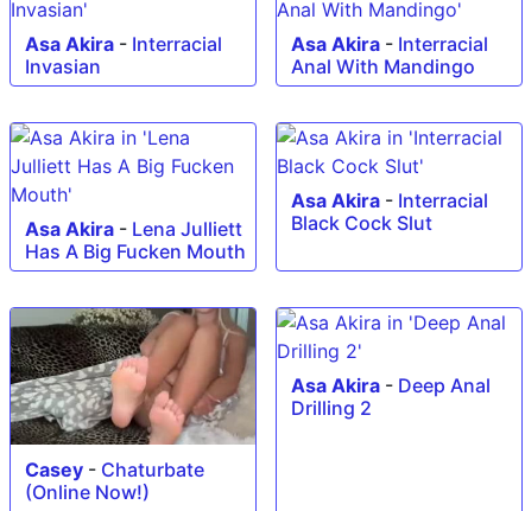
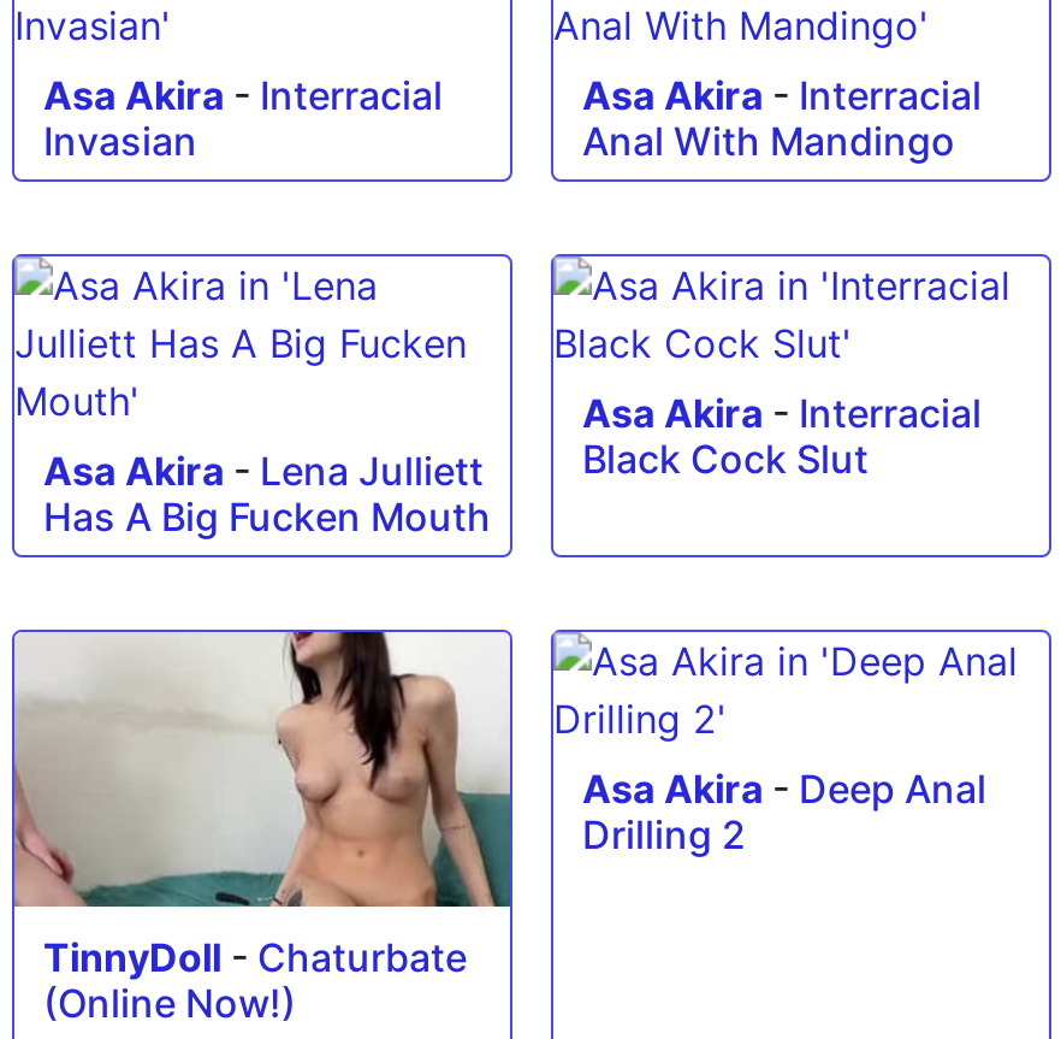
[10,307,257,482] [image] | Casey - Chaturbate -> [12,628,512,983] [image] | TinnyDoll - Chaturbate

